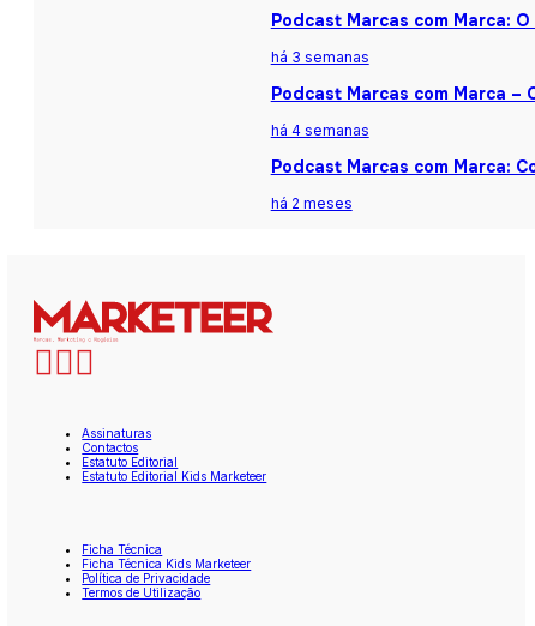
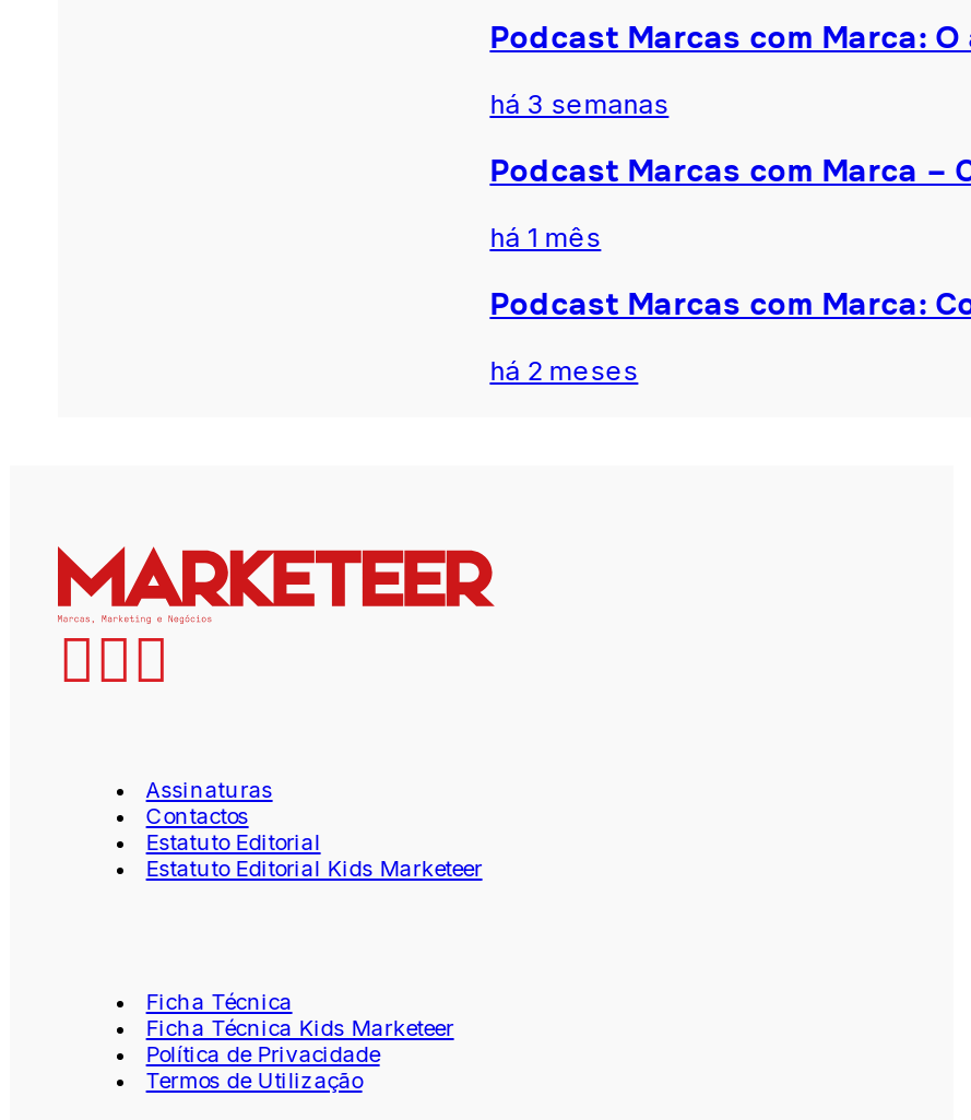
[271,121,369,139] há 4 semanas -> [490,221,601,254] há 1 mês

